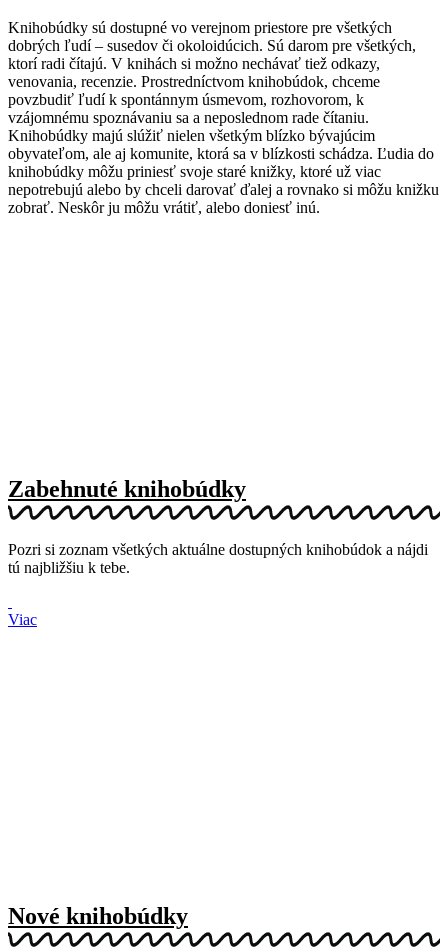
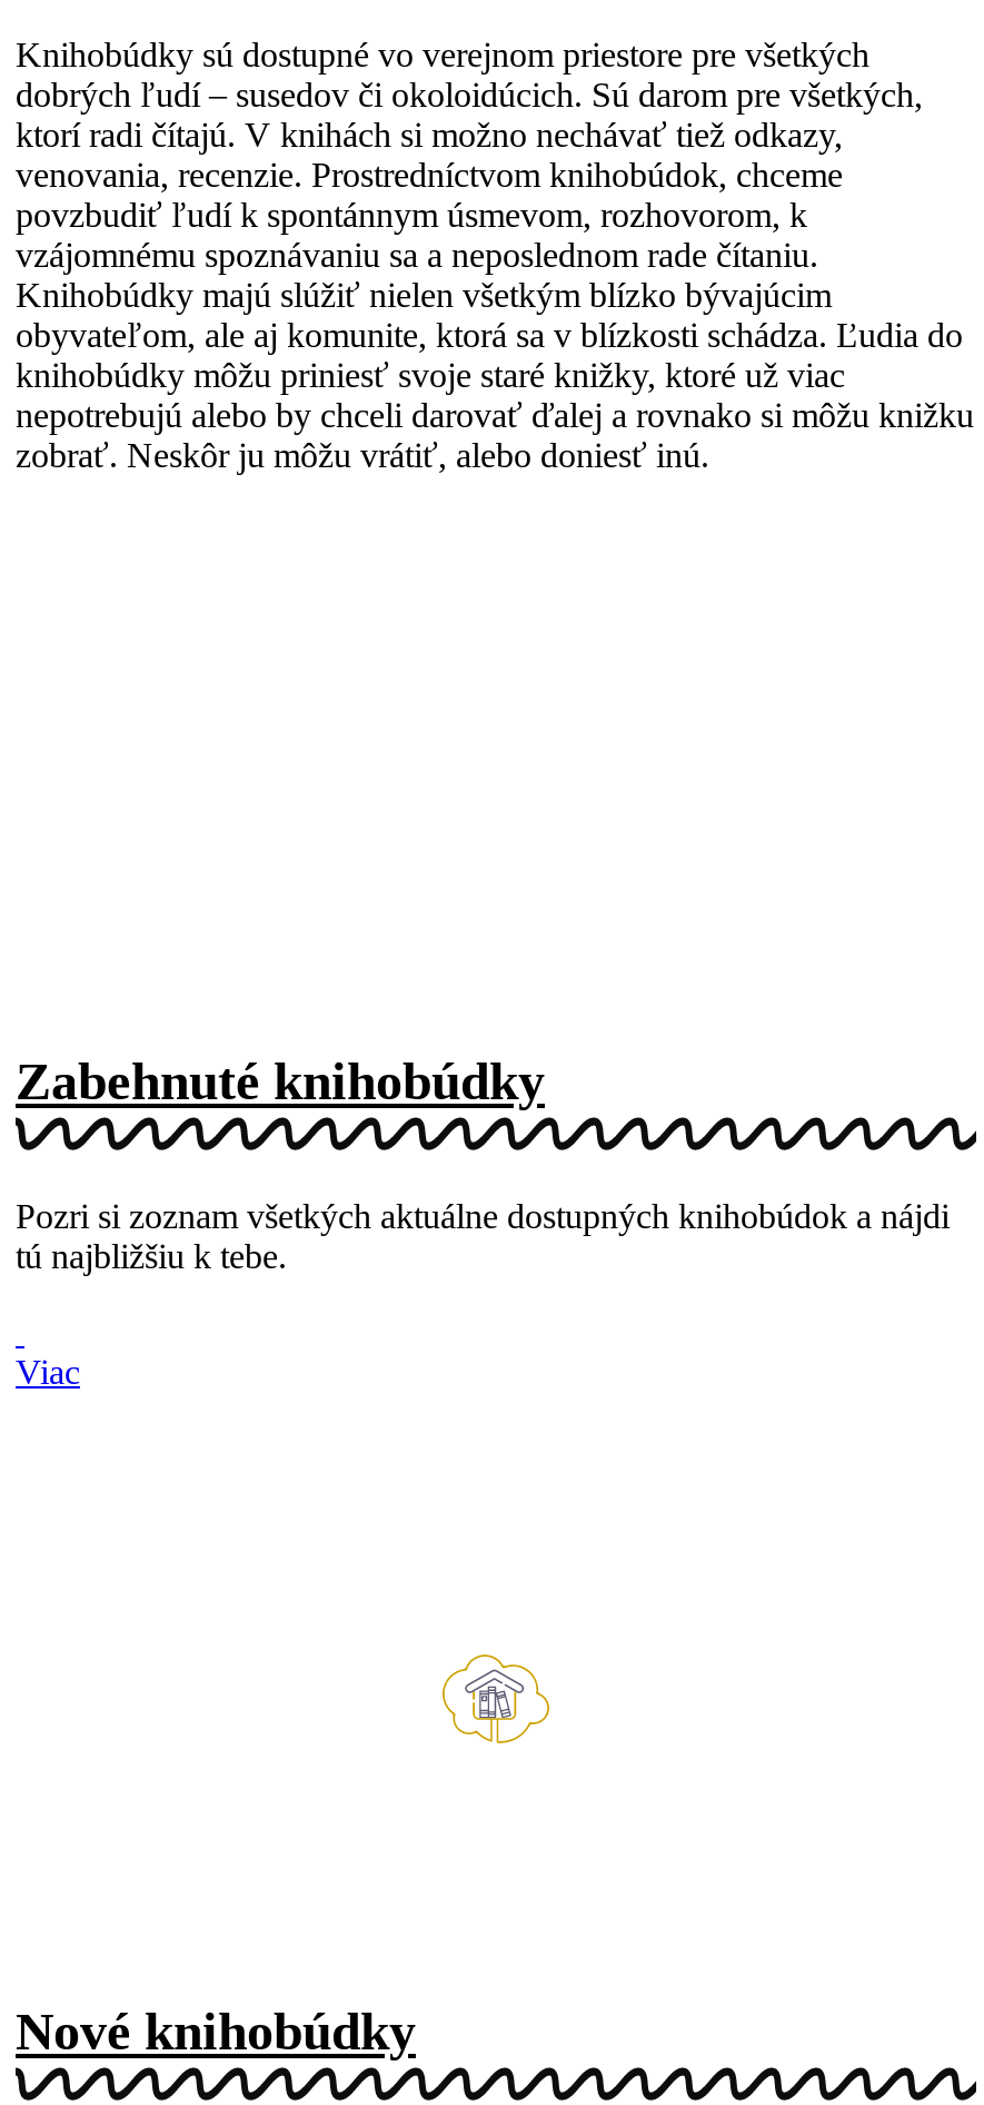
none -> [440,1651,551,1747] [image]

